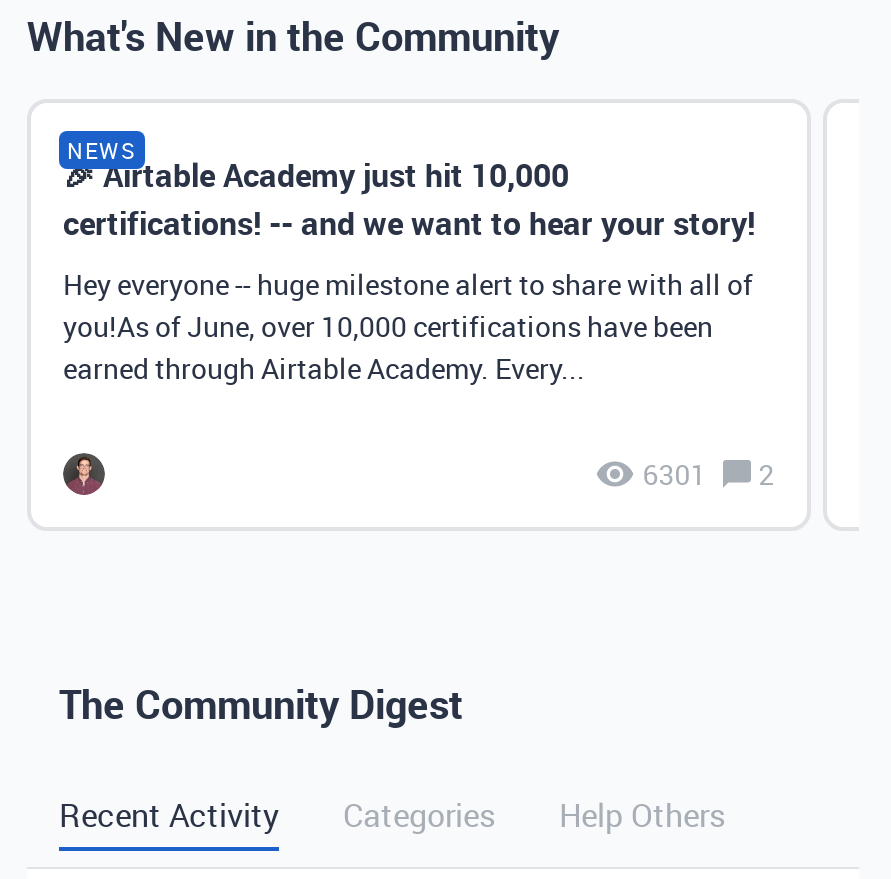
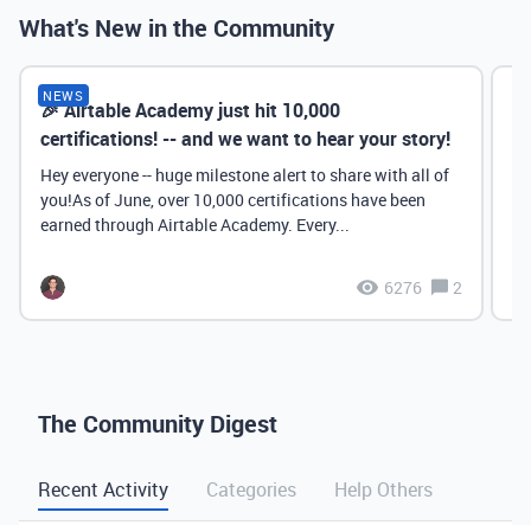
[643,455,775,493] 6301 2 -> [384,276,462,299] 6276 2

